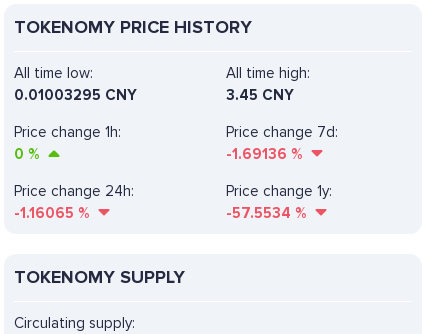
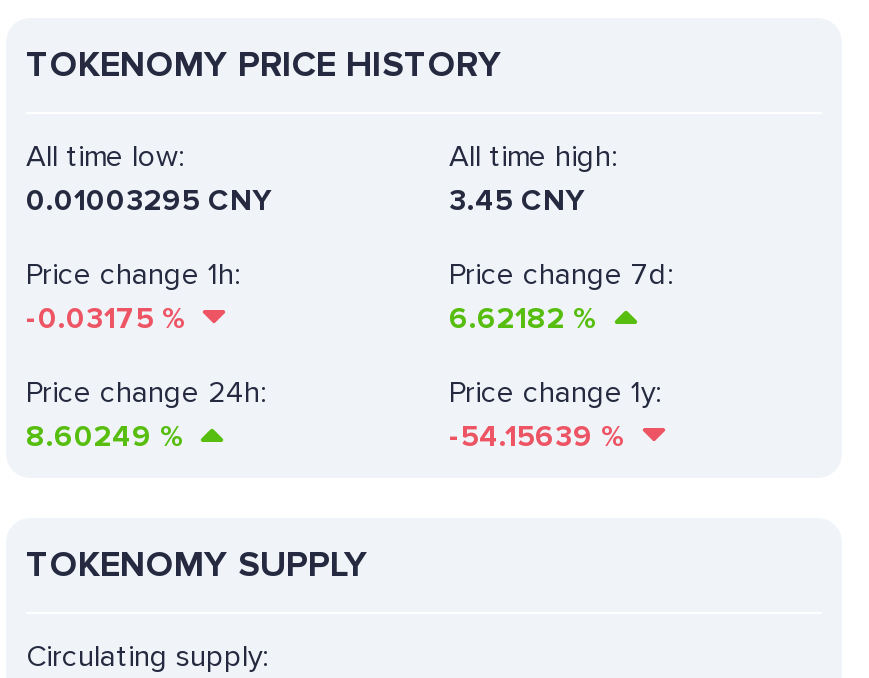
[14,145,43,163] 0% -> [26,300,192,336] -0.03175%
[225,145,305,163] -1.69136% -> [449,300,603,336] 6.62182%
[14,204,93,222] -1.16065% -> [26,418,190,454] 8.60249%
[225,204,309,222] -57.5534% -> [449,418,631,454] -54.15639%

